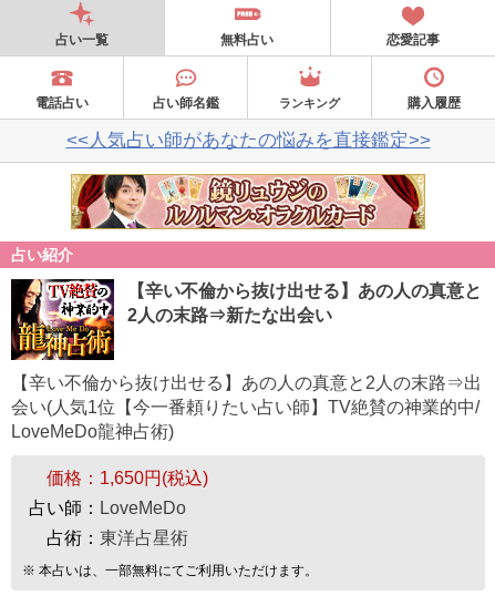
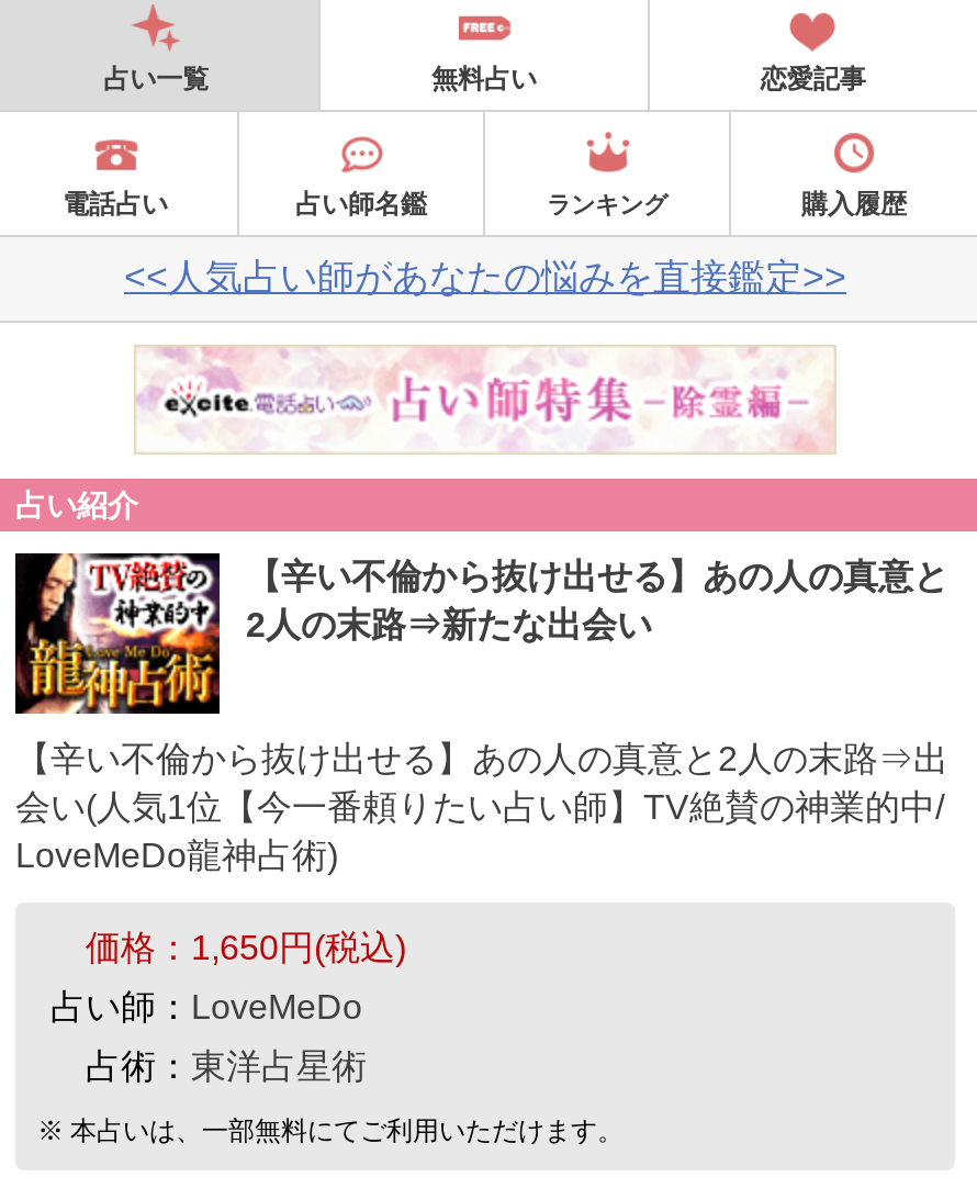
[71,174,425,229] [image] -> [136,347,834,455] [image]

